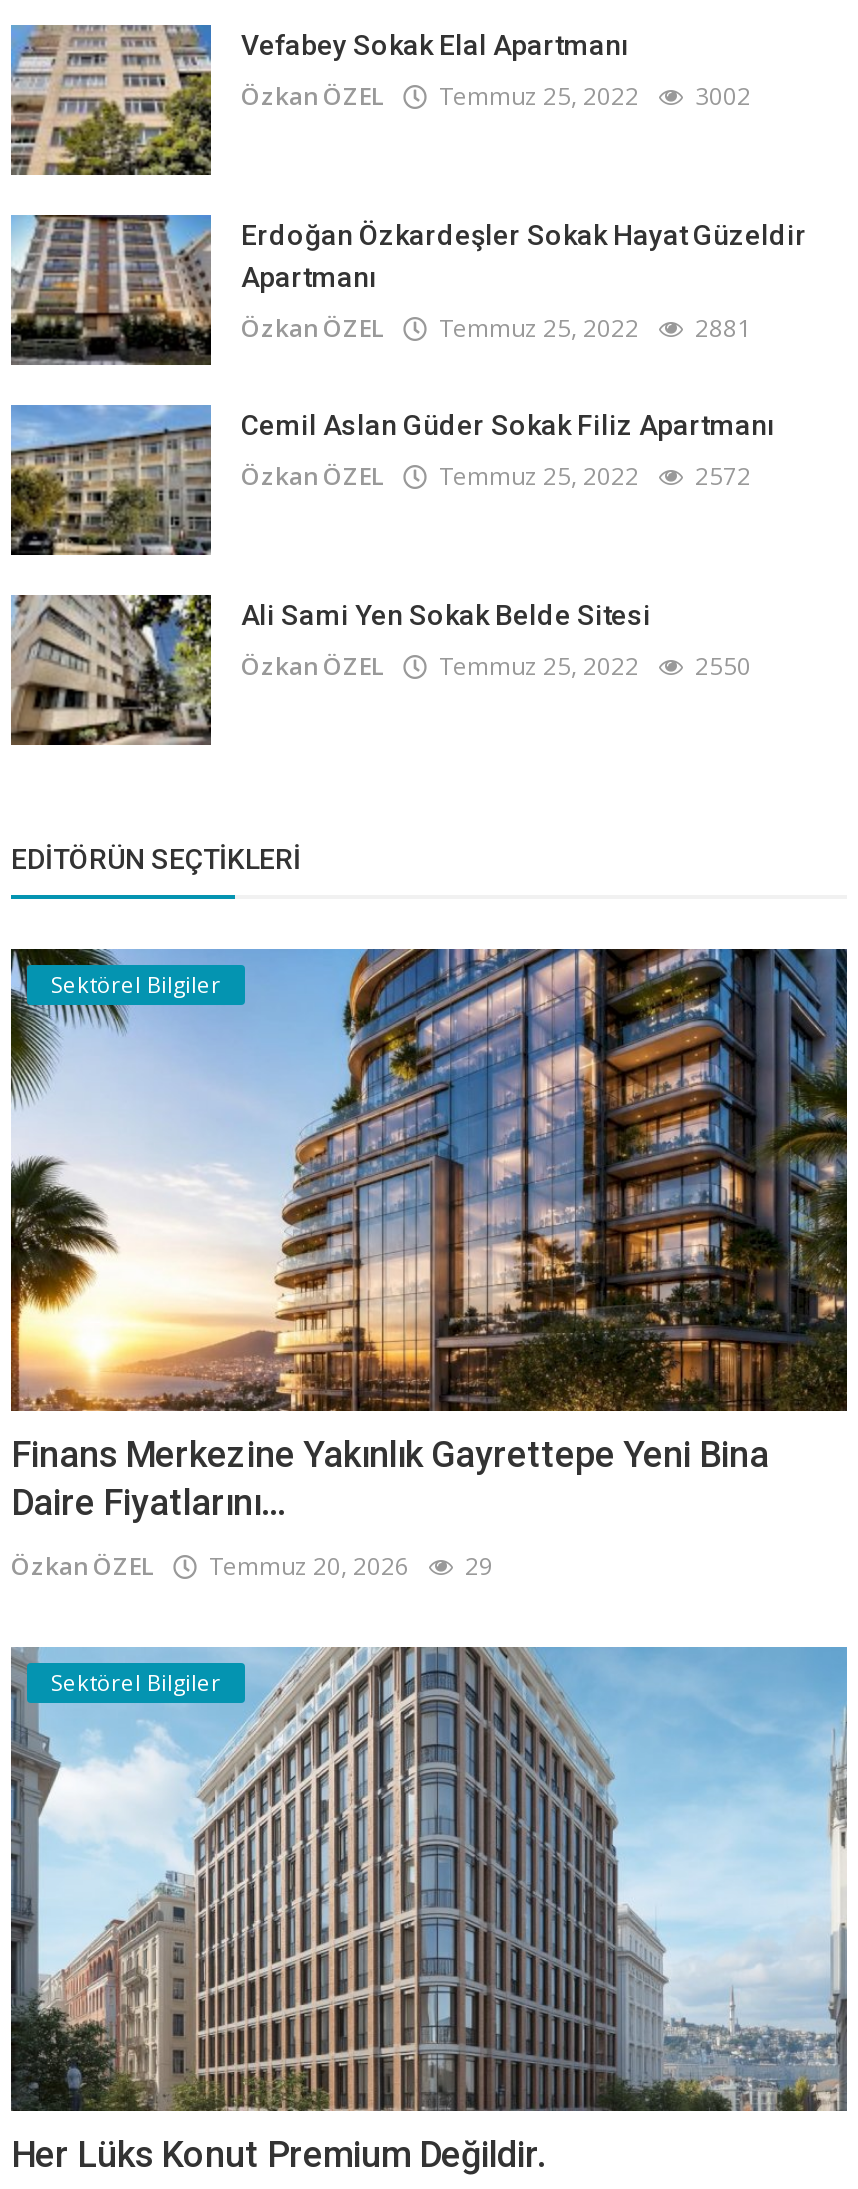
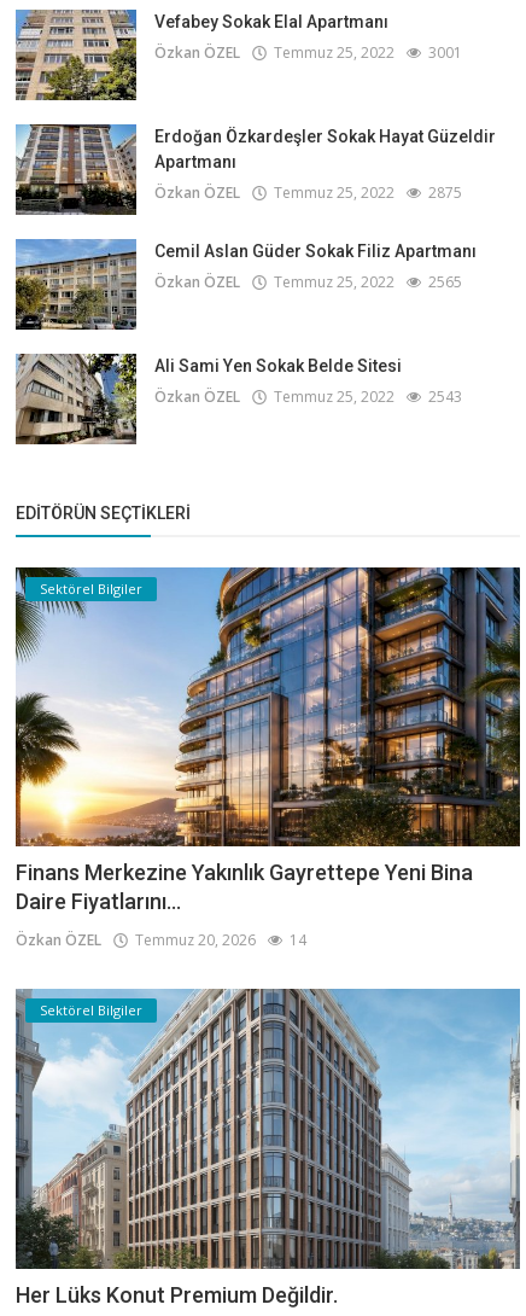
[241,79,751,113] Özkan ÖZEL Temmuz 25, 2022 3002 -> [154,42,462,63] Özkan ÖZEL Temmuz 25, 2022 3001
[241,311,751,345] Özkan ÖZEL Temmuz 25, 2022 2881 -> [154,182,462,203] Özkan ÖZEL Temmuz 25, 2022 2875
[241,459,751,493] Özkan ÖZEL Temmuz 25, 2022 2572 -> [154,272,462,292] Özkan ÖZEL Temmuz 25, 2022 2565
[241,649,751,683] Özkan ÖZEL Temmuz 25, 2022 2550 -> [154,386,462,407] Özkan ÖZEL Temmuz 25, 2022 2543
[11,1550,493,1584] Özkan ÖZEL Temmuz 20, 2026 29 -> [16,930,306,951] Özkan ÖZEL Temmuz 20, 2026 14

